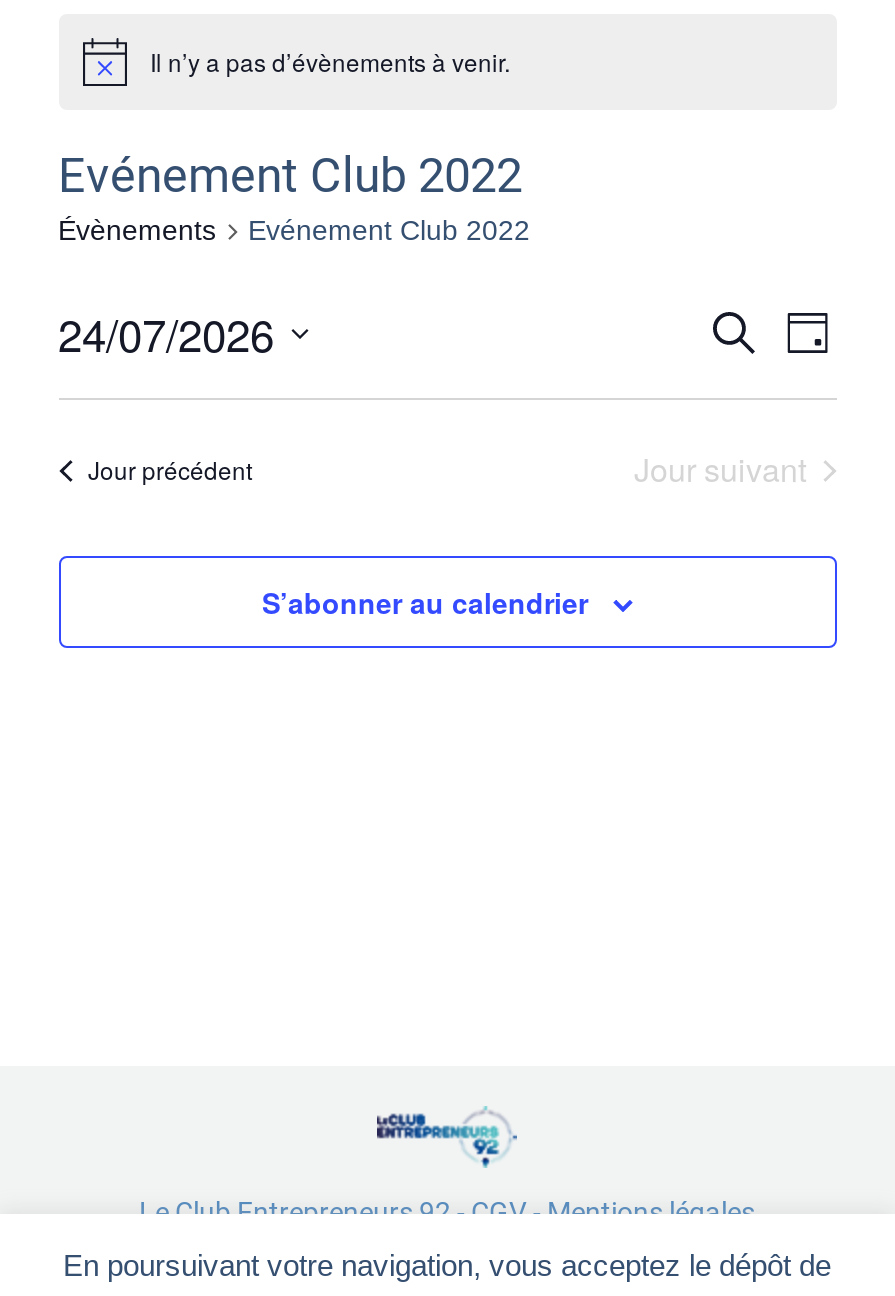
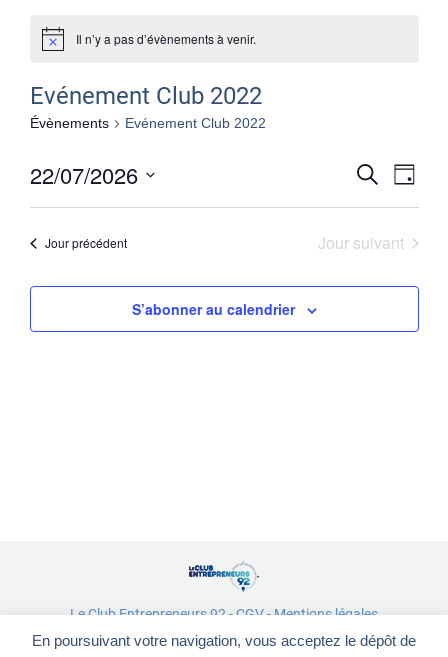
[58,302,274,364] 24/07/2026 -> [29,159,137,190] 22/07/2026

